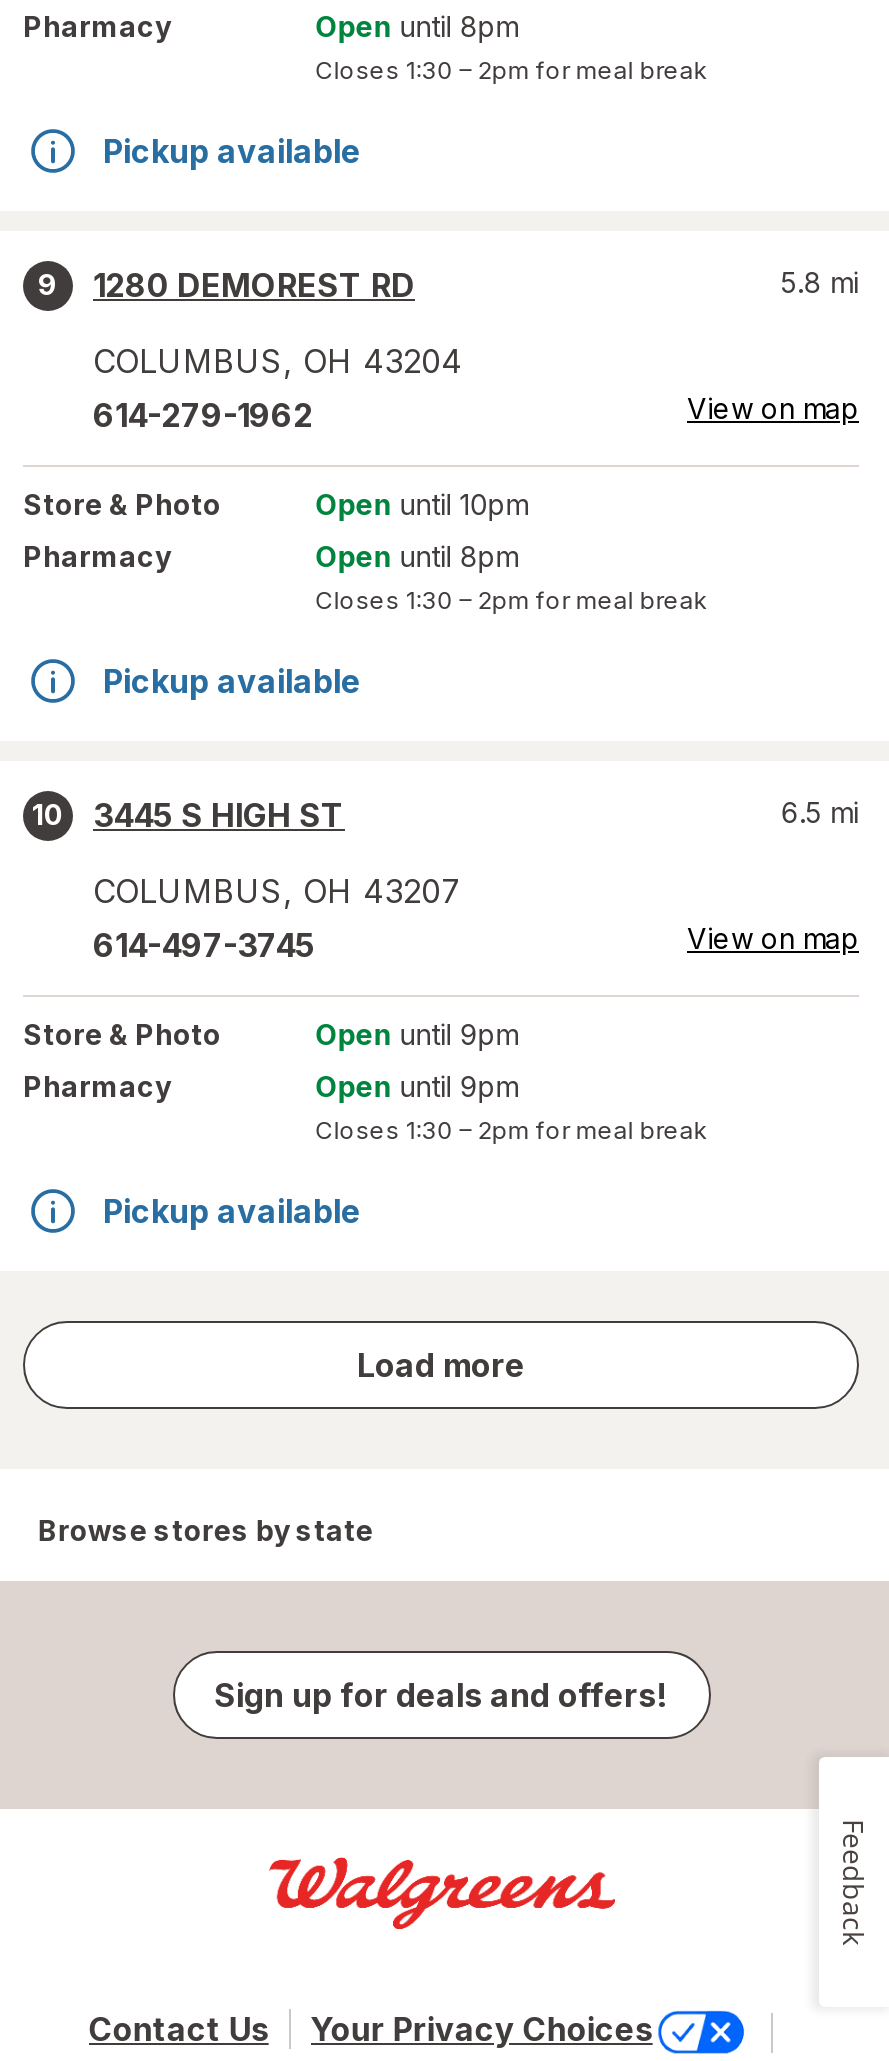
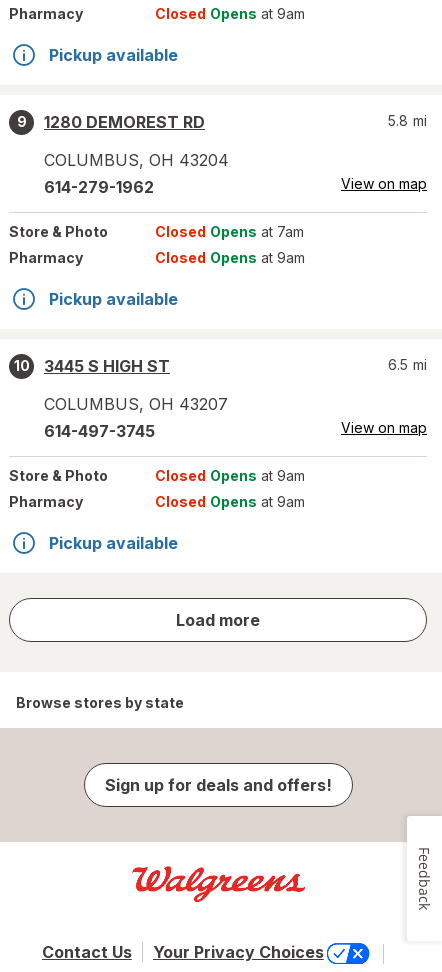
[316,9,708,85] Open until 8pm | Closes 1:30 – 2pm for meal break -> [155,5,305,22] Closed Opens at 9am
[316,487,528,521] Open until 10pm -> [155,223,304,240] Closed Opens at 7am
[316,539,708,615] Open until 8pm | Closes 1:30 – 2pm for meal break -> [155,249,305,266] Closed Opens at 9am
[316,1017,518,1051] Open until 9pm -> [155,467,305,484] Closed Opens at 9am
[316,1069,708,1145] Open until 9pm | Closes 1:30 – 2pm for meal break -> [155,493,305,510] Closed Opens at 9am

